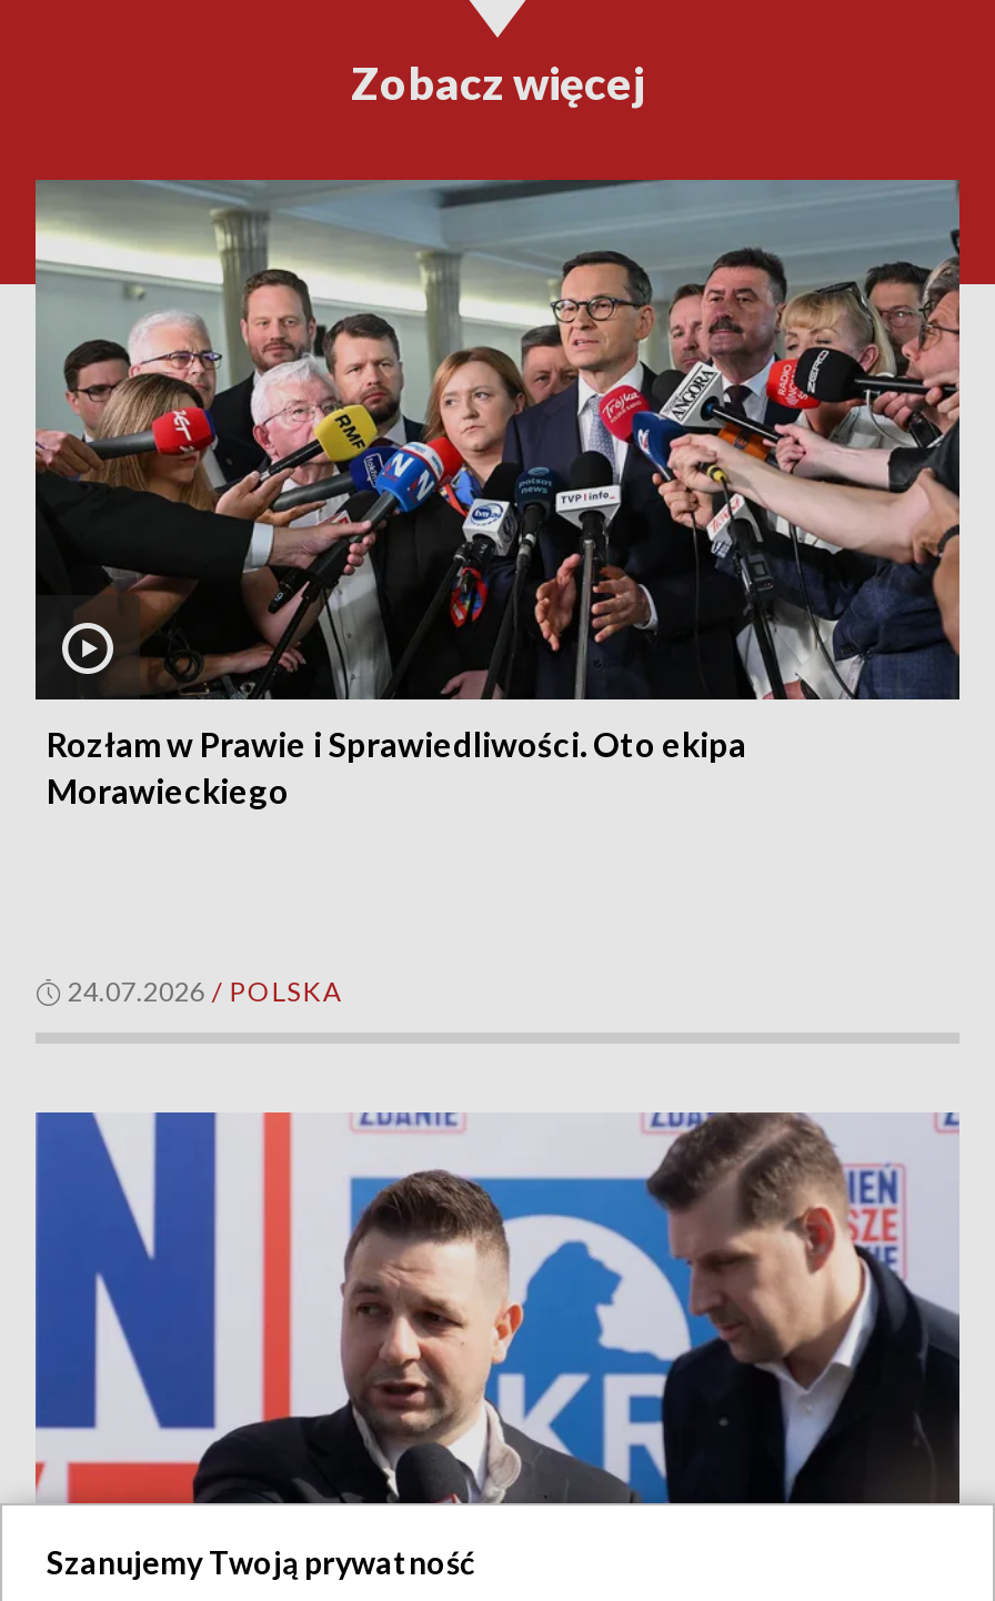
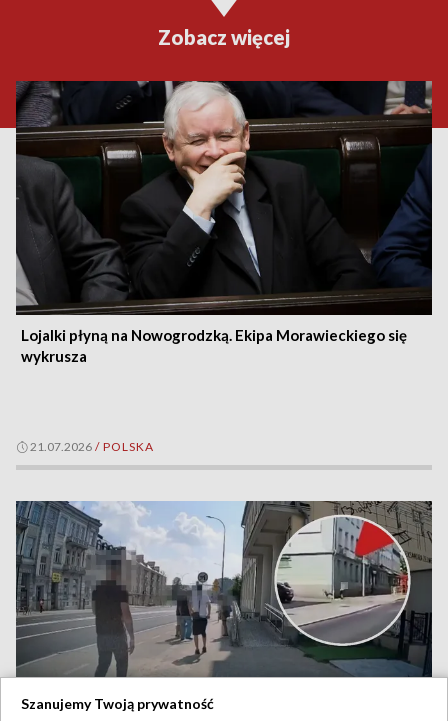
[33,178,962,810] [image] | Rozłam w Prawie i Sprawiedliwości. Oto ekipa | Morawieckiego -> [15,80,433,365] [image] | Lojalki płyną na Nowogrodzką. Ekipa Morawieckiego się | wykrusza
[68,975,343,1008] 24.07.2026 / POLSKA -> [30,439,154,454] 21.07.2026 / POLSKA
[33,1110,959,1506] [image] -> [15,500,433,678] [image]

